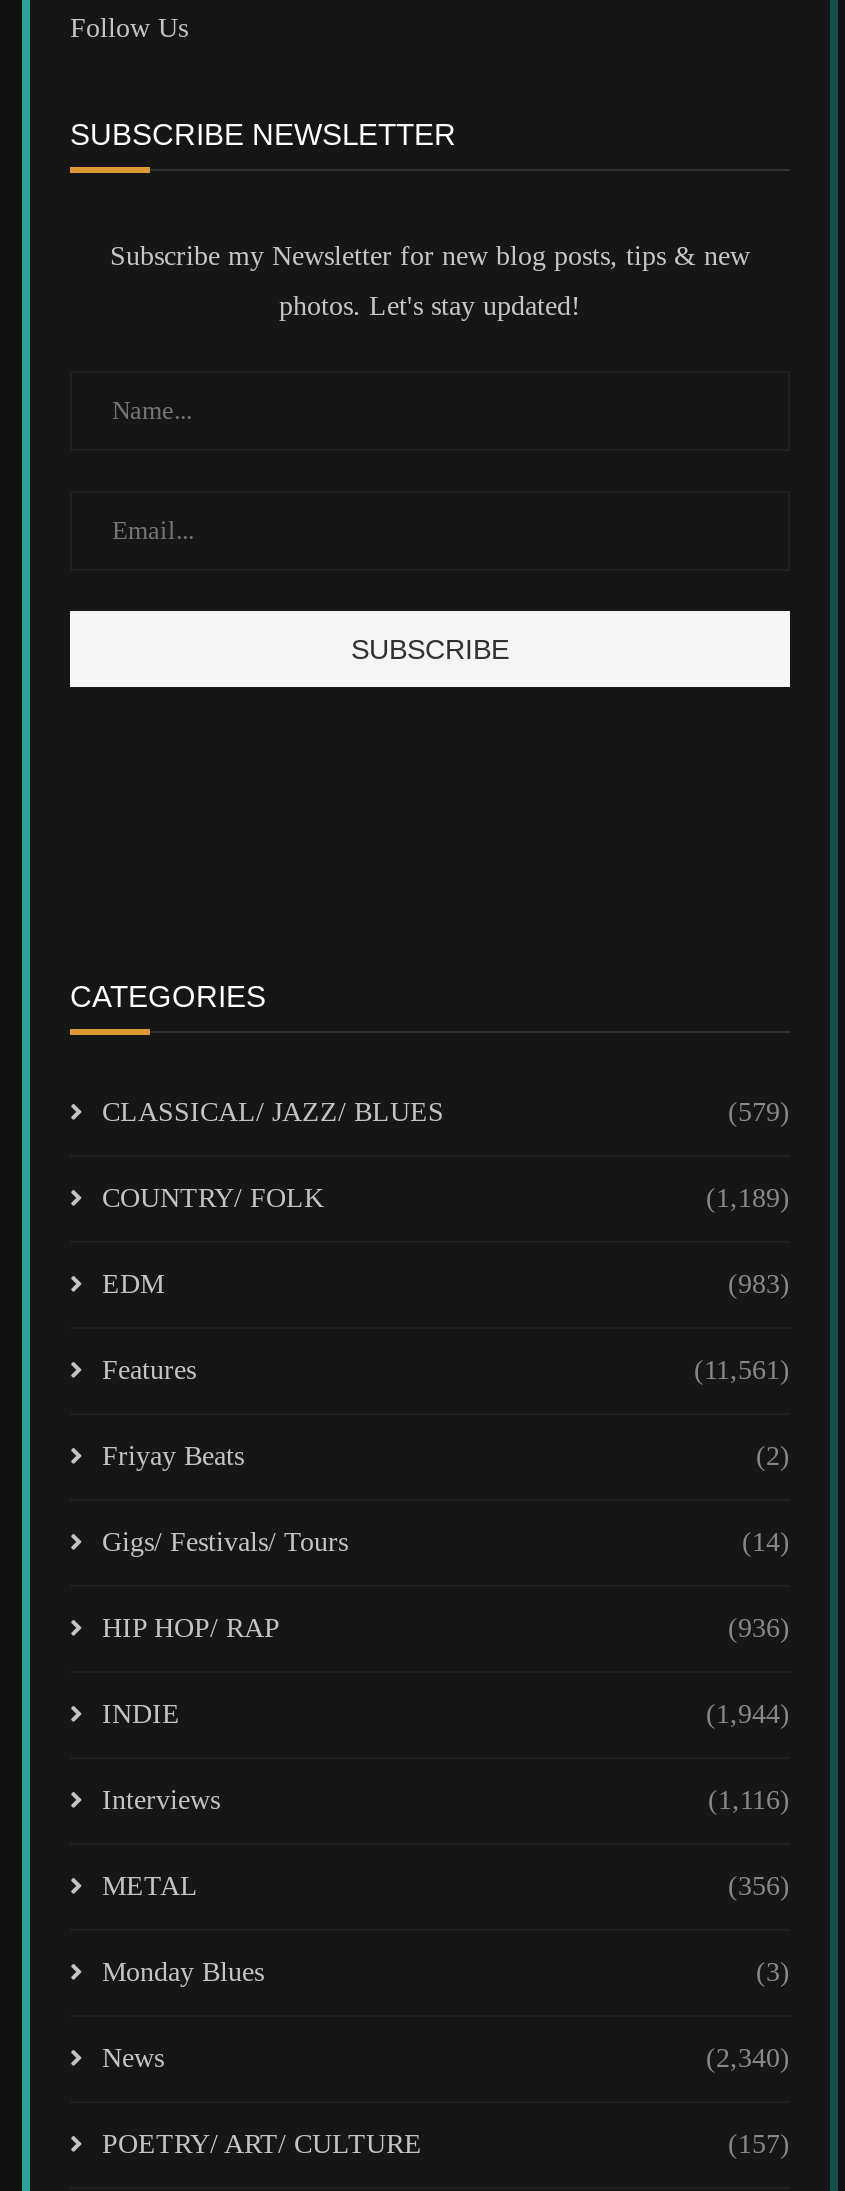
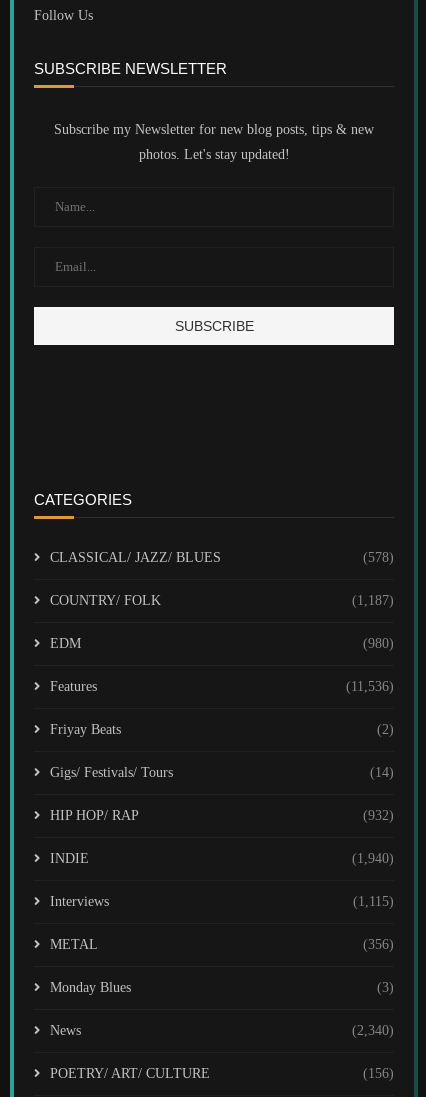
[728,1096,790,1126] (579) -> [363,549,394,564] (578)
[706,1182,790,1212] (1,189) -> [352,592,394,607] (1,187)
[728,1268,790,1298] (983) -> [363,635,394,650] (980)
[694,1354,790,1384] (11,561) -> [346,678,394,693] (11,536)
[728,1612,790,1642] (936) -> [363,807,394,822] (932)
[706,1698,790,1728] (1,944) -> [352,850,394,865] (1,940)
[708,1784,790,1814] (1,116) -> [353,893,394,908] (1,115)
[728,2128,790,2158] (157) -> [363,1065,394,1080] (156)

